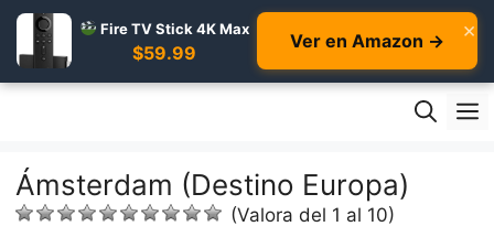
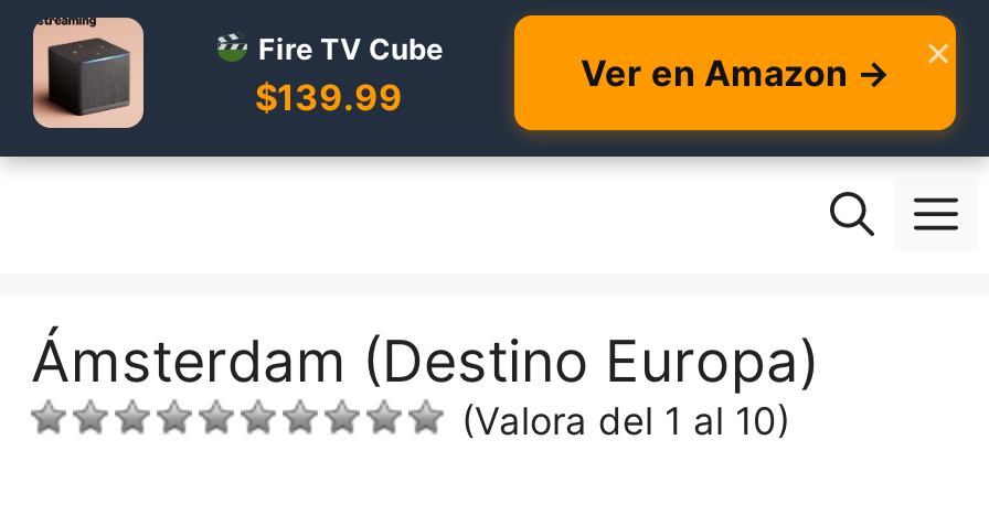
[15,12,72,68] [image] -> [31,18,143,130] [image]
[101,19,250,63] Fire TV Stick 4K Max | $59.99 -> [255,30,444,118] Fire TV Cube | $139.99

